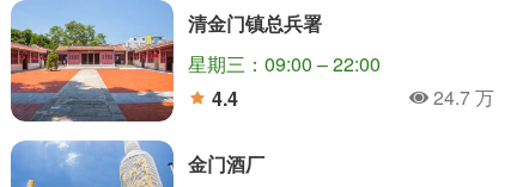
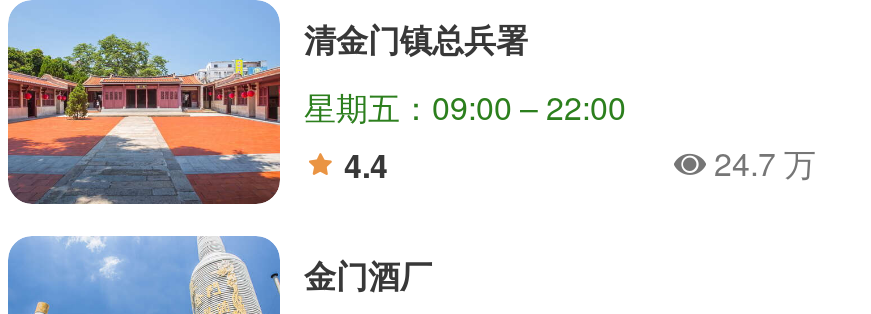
[188,50,381,77] 星期三：09:00 – 22:00 -> [304,84,626,130] 星期五：09:00 – 22:00

